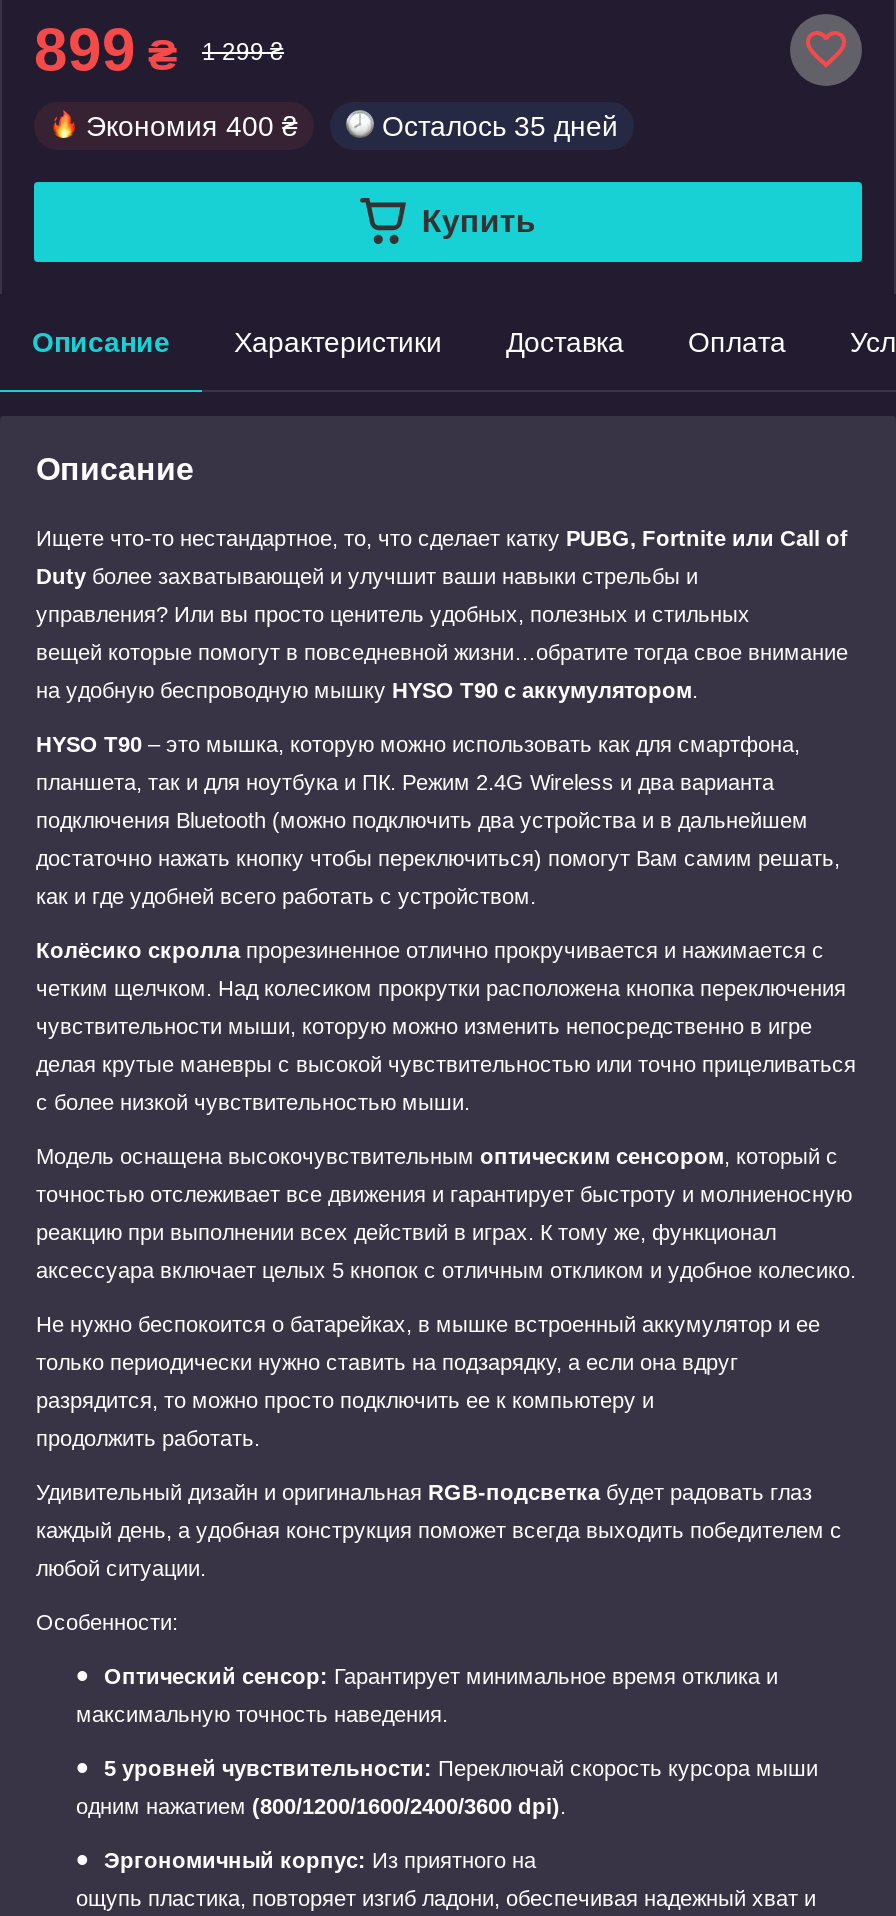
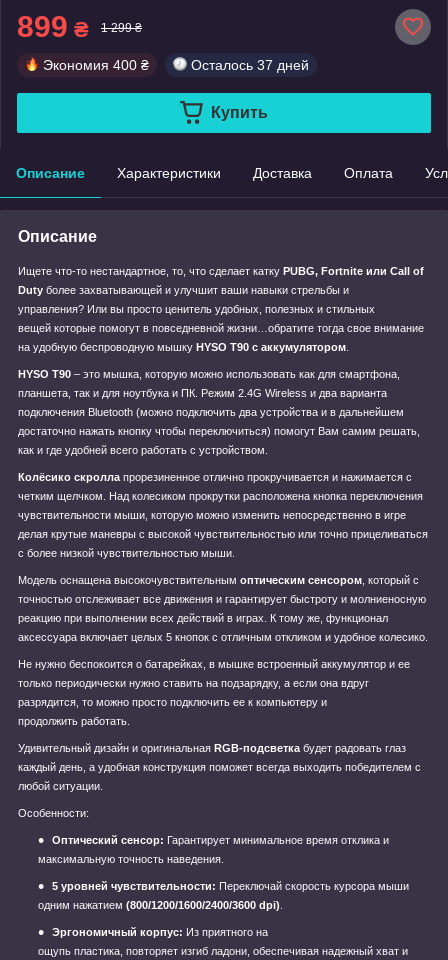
[382,110,618,142] Осталось 35 дней -> [191,57,309,73] Осталось 37 дней

